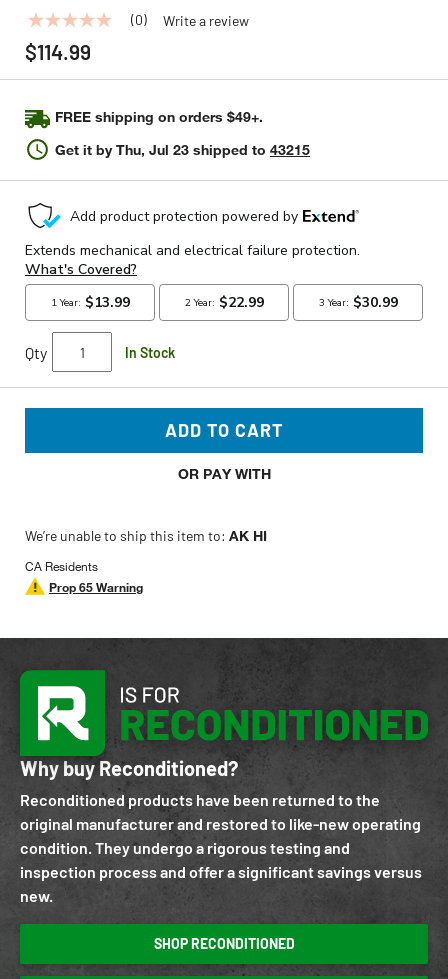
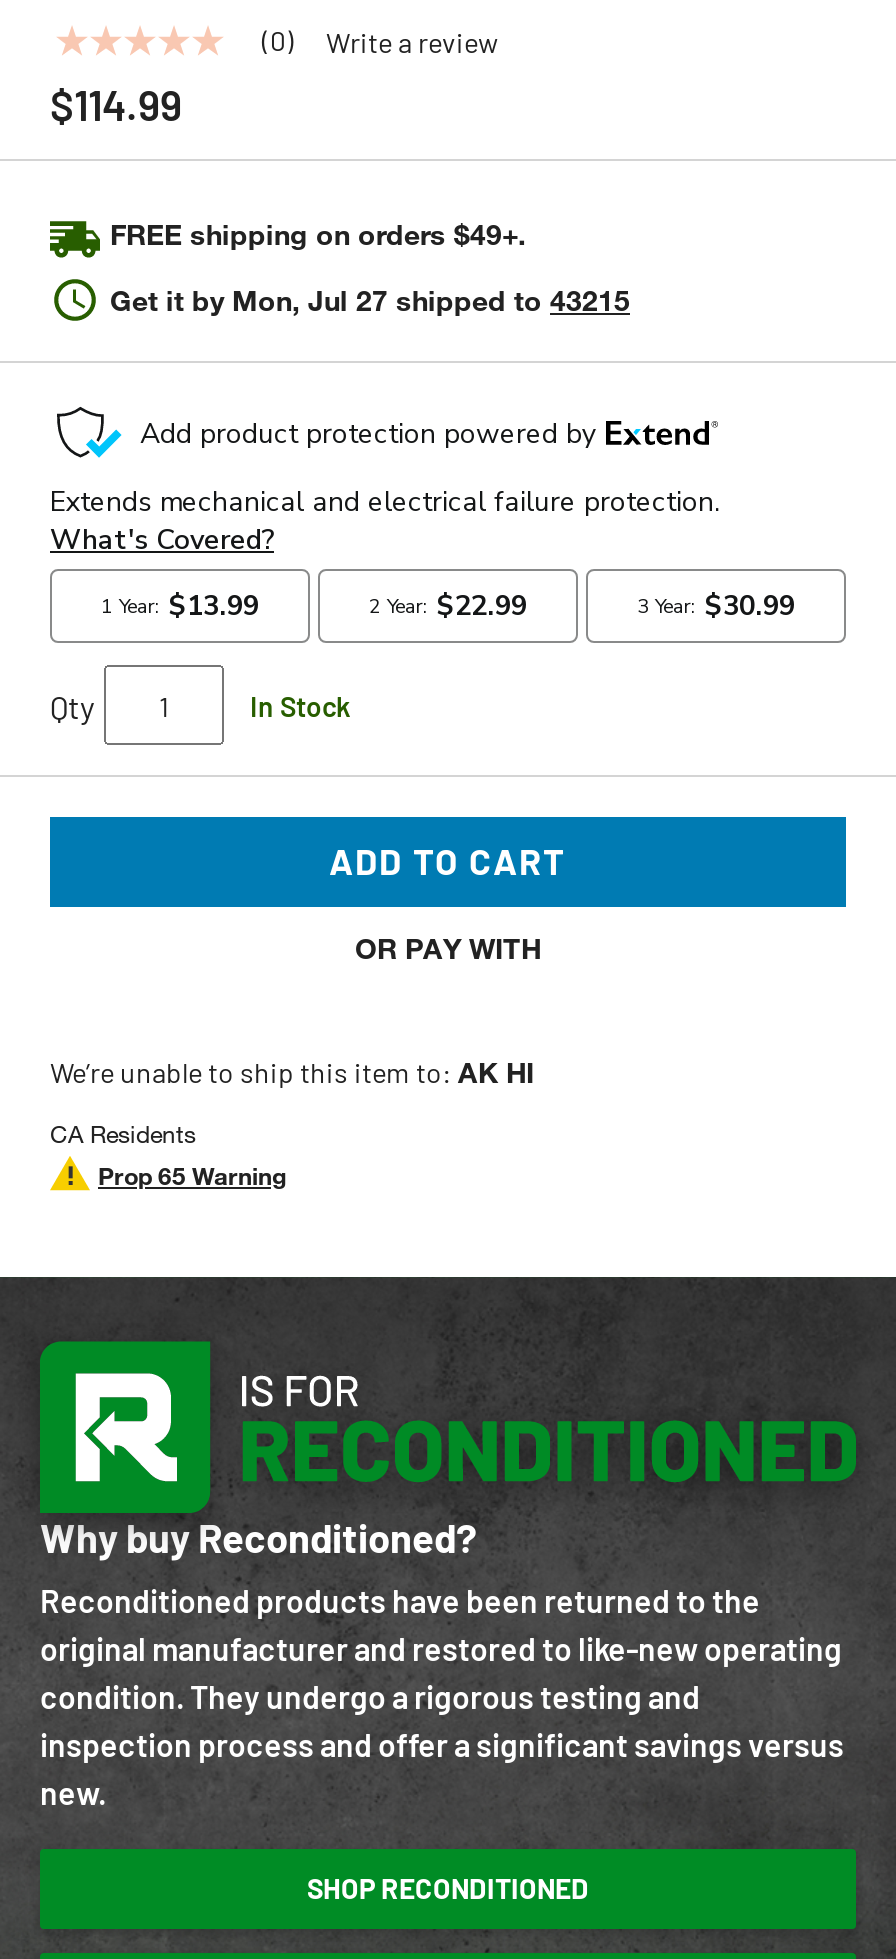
[55,141,310,158] Get it by Thu, Jul 23 shipped to 43215 -> [110,283,630,317] Get it by Mon, Jul 27 shipped to 43215

